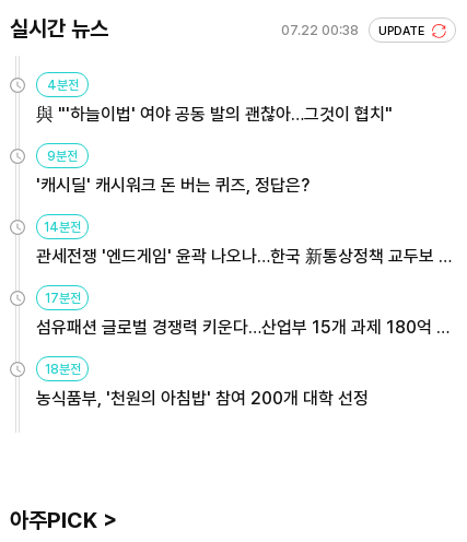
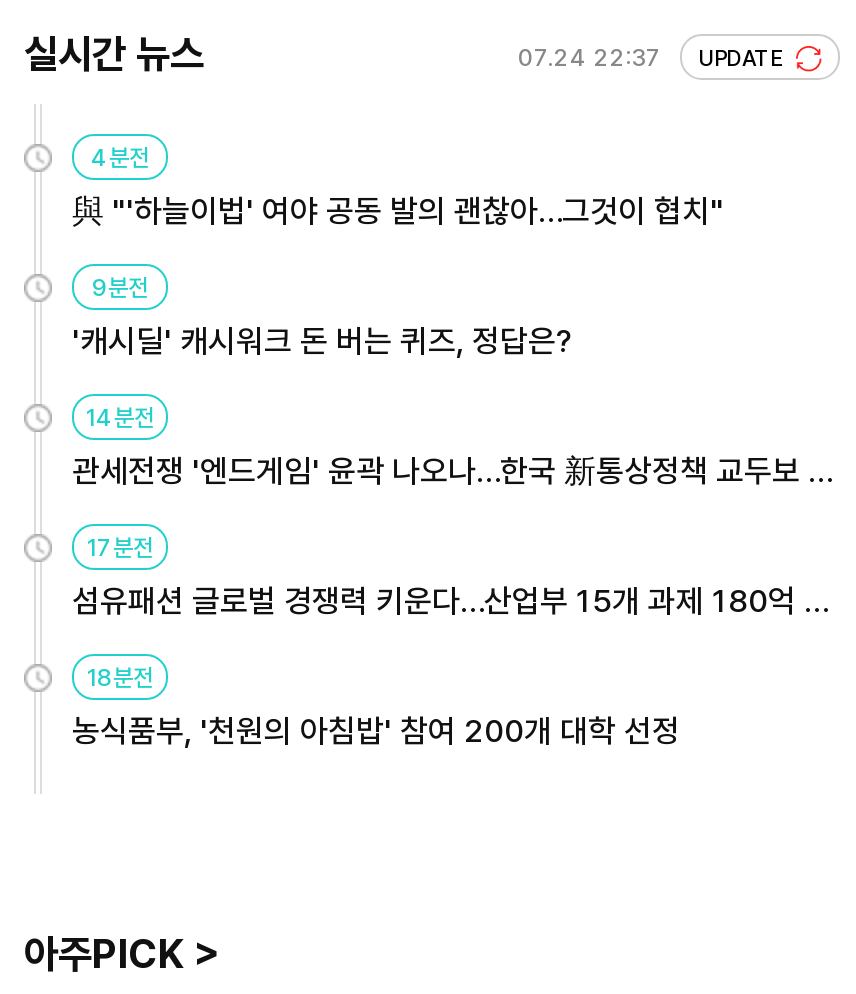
[281,23,428,38] 07.22 00:38 UPDATE -> [518,44,788,72] 07.24 22:37 UPDATE

